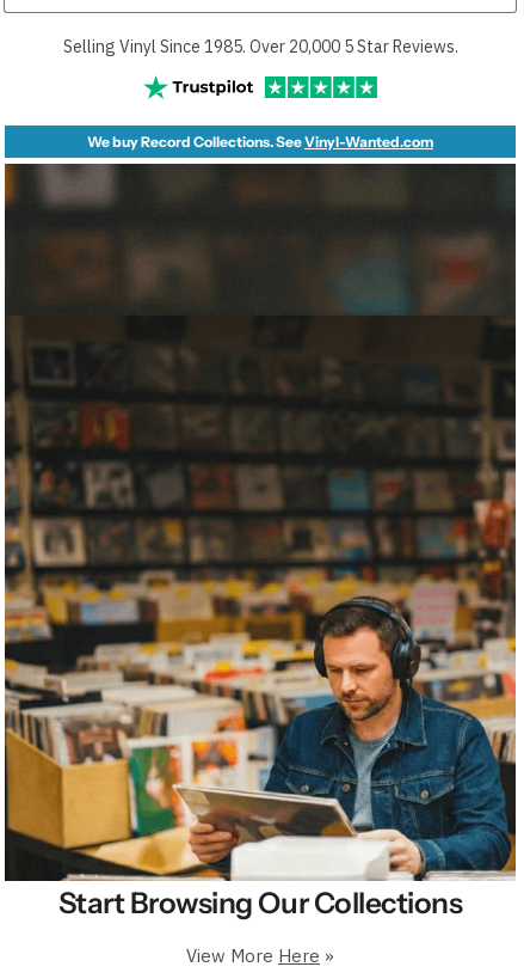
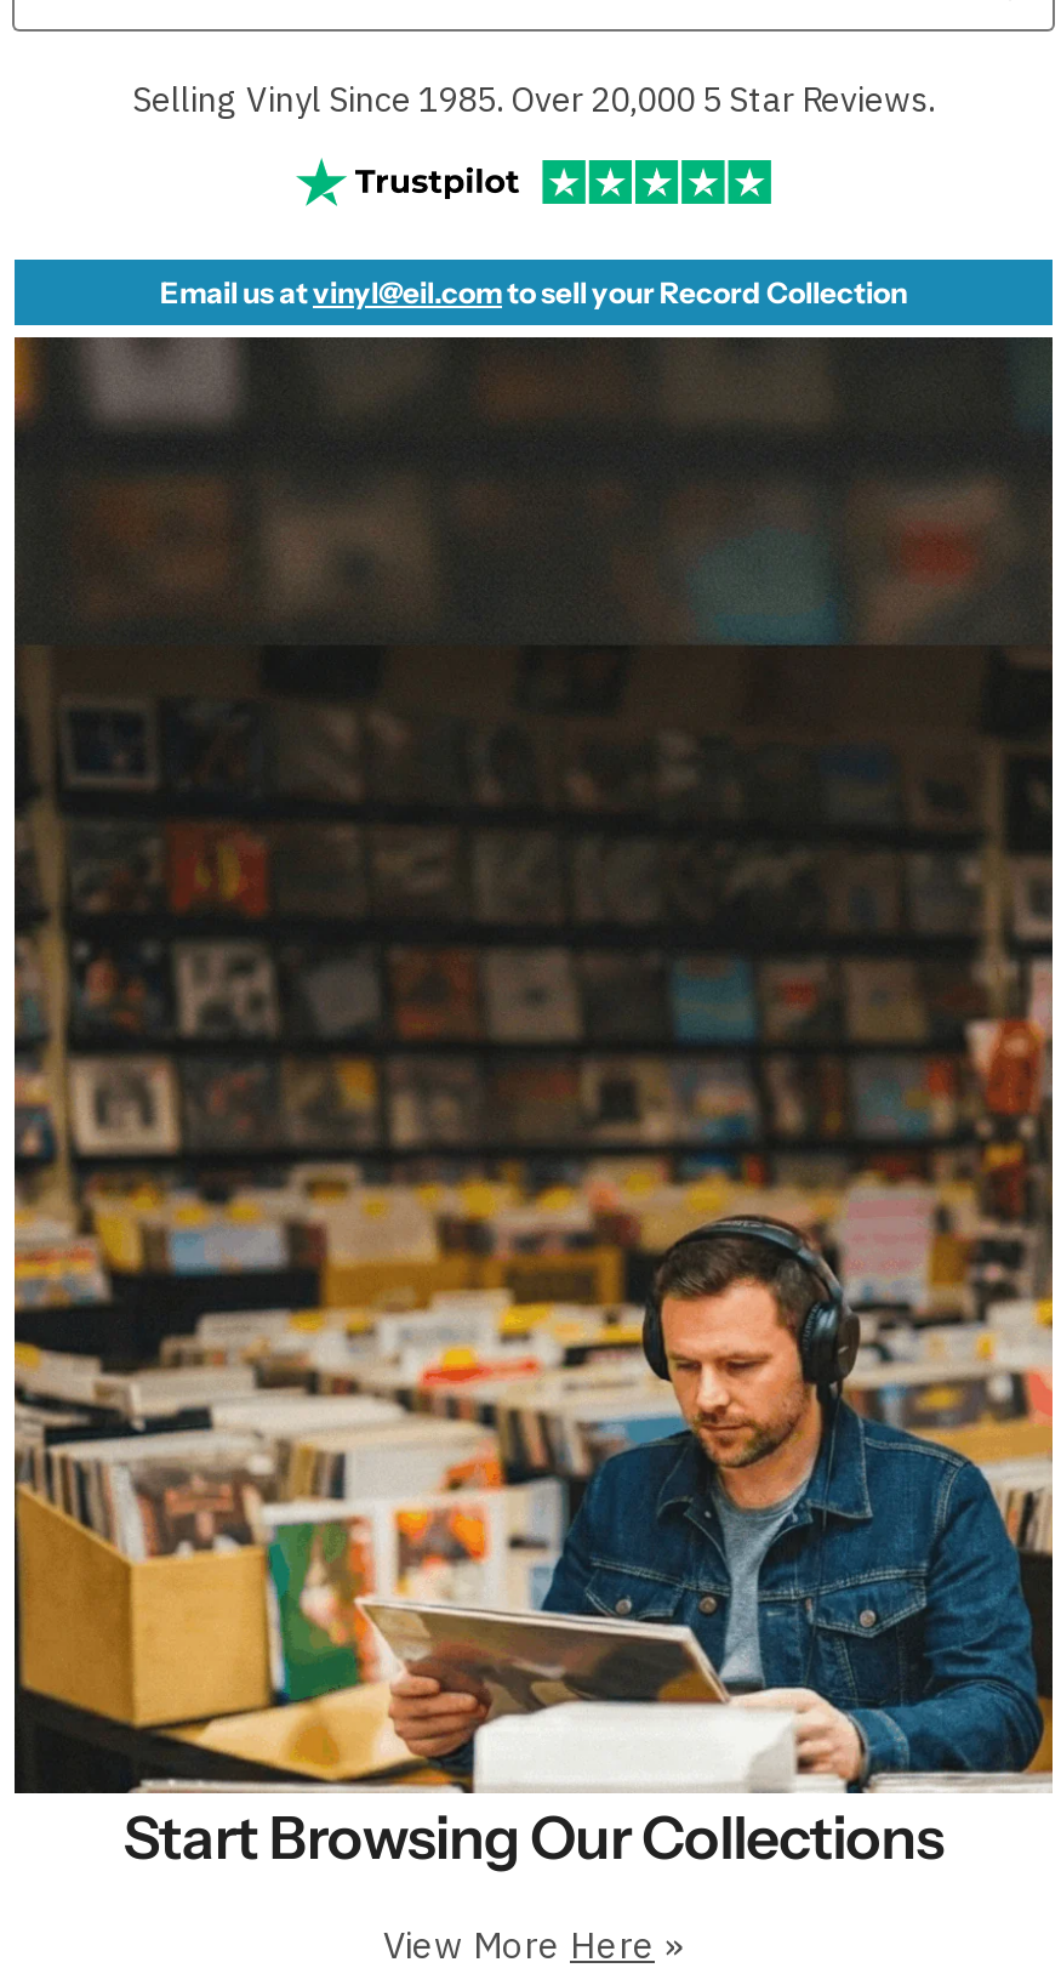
[87,133,433,151] We buy Record Collections. SeeVinyl-Wanted.com -> [160,274,907,311] Email us atvinyl@eil.comto sell your Record Collection

